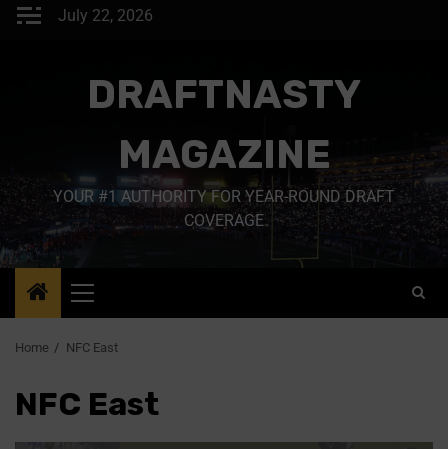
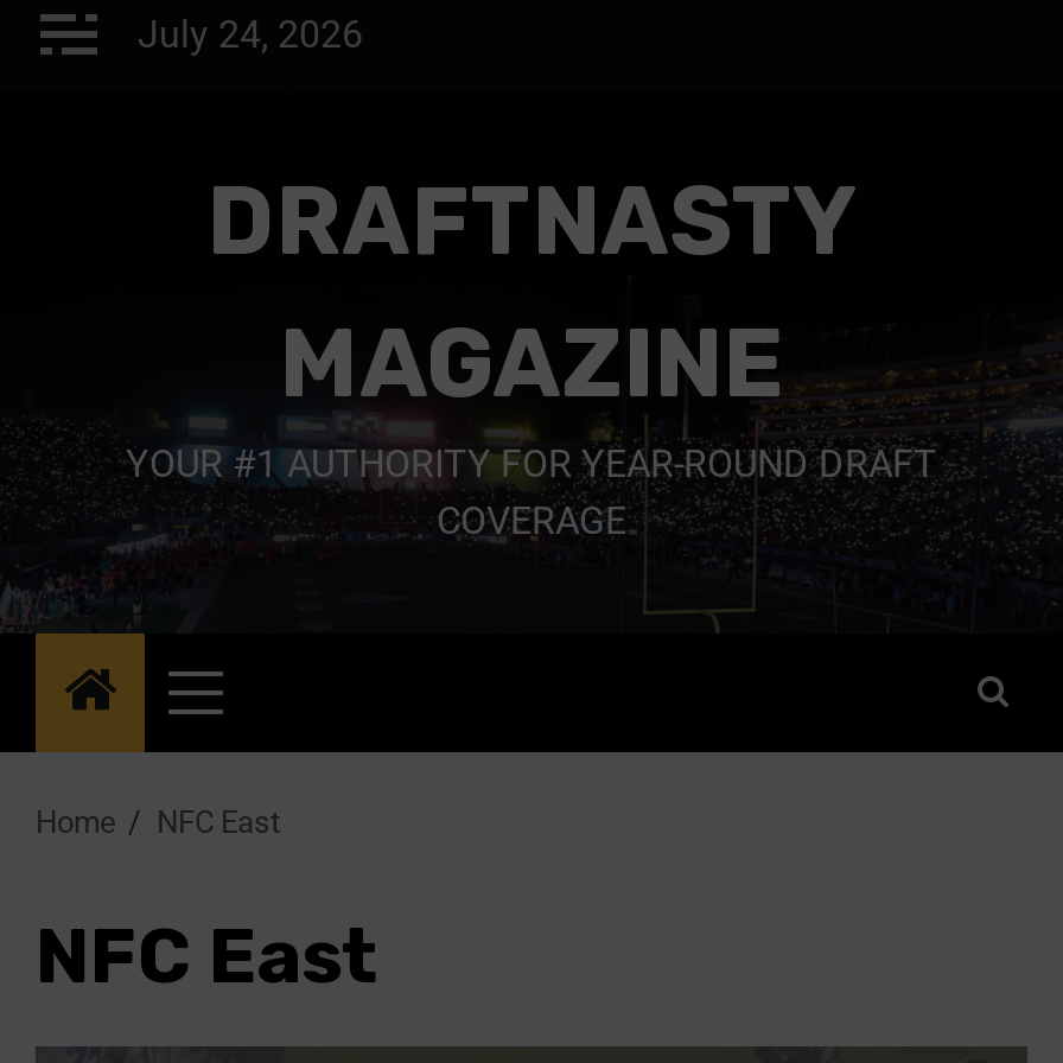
[58,6,153,25] July 22, 2026 -> [138,12,363,57] July 24, 2026

